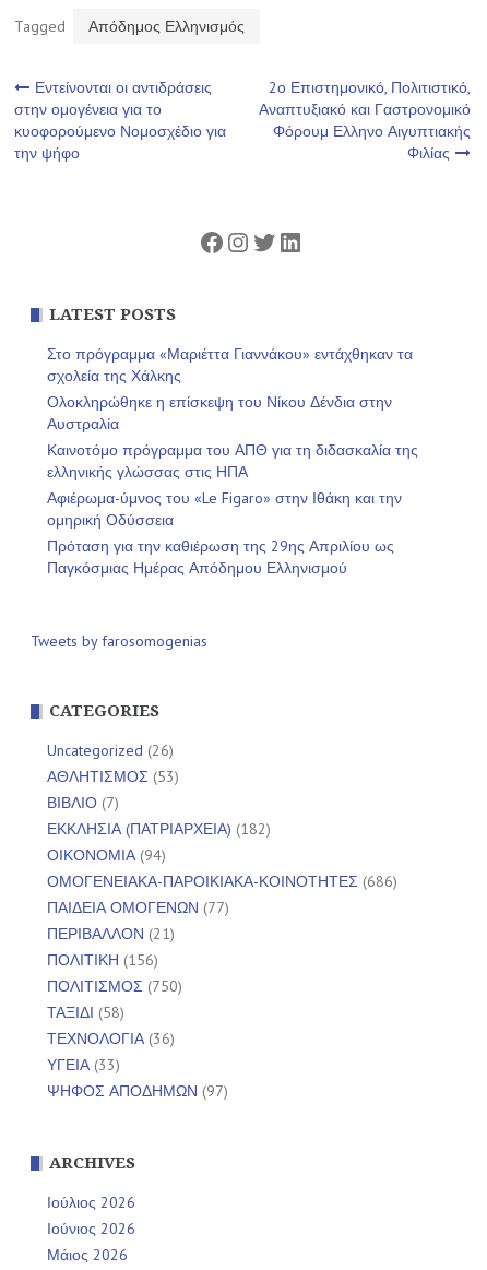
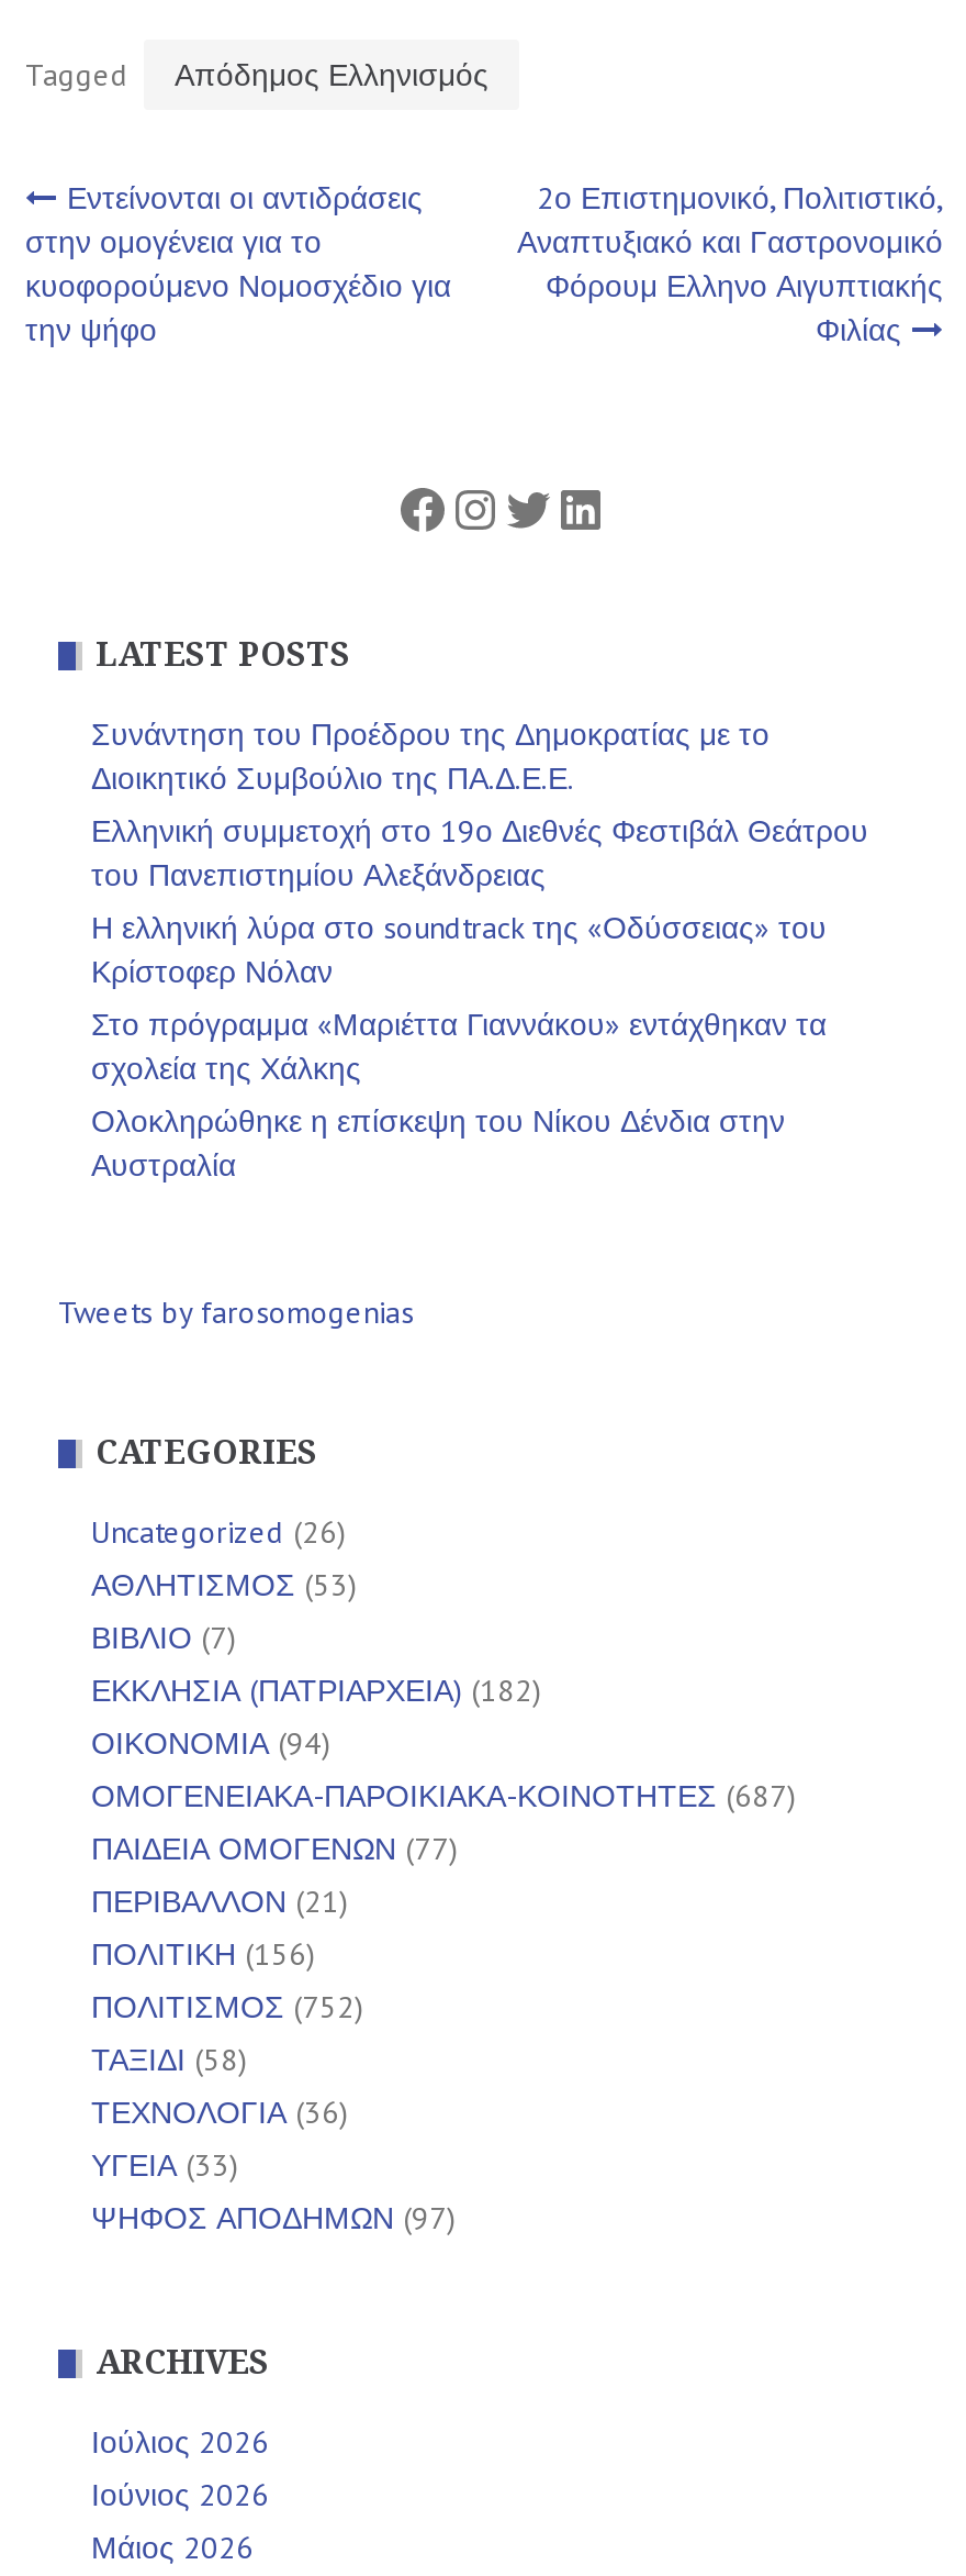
none -> [91,713,868,990] Συνάντηση του Προέδρου της Δημοκρατίας με το | Διοικητικό Συμβούλιο της ΠΑ.Δ.Ε.Ε. | Ελληνική συμμετοχή στο 19ο Διεθνές Φεστιβάλ Θεάτρου | του Πανεπιστημίου Αλεξάνδρειας | Η ελληνική λύρα στο soundtrack της «Οδύσσειας» του | Κρίστοφερ Νόλαν
moved [47,345,413,434] -> [91,1003,827,1184]: Στο πρόγραμμα «Μαριέττα Γιαννάκου» εντάχθηκαν τα | σχολεία της Χάλκης | Ολοκληρώθηκε η επίσκεψη του Νίκου Δένδια στην | Αυστραλία
[47,441,418,578] Καινοτόμο πρόγραμμα του ΑΠΘ για τη διδασκαλία της | ελληνικής γλώσσας στις ΗΠΑ | Αφιέρωμα-ύμνος του «Le Figaro» στην Ιθάκη και την | ομηρική Οδύσσεια | Πρόταση για την καθιέρωση της 29ης Απριλίου ως | Παγκόσμιας Ημέρας Απόδημου Ελληνισμού -> none
[47,872,397,892] ΟΜΟΓΕΝΕΙΑΚΑ-ΠΑΡΟΙΚΙΑΚΑ-ΚΟΙΝΟΤΗΤΕΣ (686) -> [91,1775,796,1814] ΟΜΟΓΕΝΕΙΑΚΑ-ΠΑΡΟΙΚΙΑΚΑ-ΚΟΙΝΟΤΗΤΕΣ (687)
[47,977,182,996] ΠΟΛΙΤΙΣΜΟΣ (750) -> [91,1986,363,2025] ΠΟΛΙΤΙΣΜΟΣ (752)

